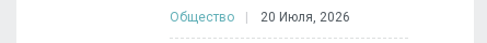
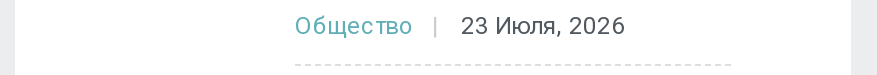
[170,9,350,24] Общество 20 Июля, 2026 -> [295,11,625,39] Общество 23 Июля, 2026

